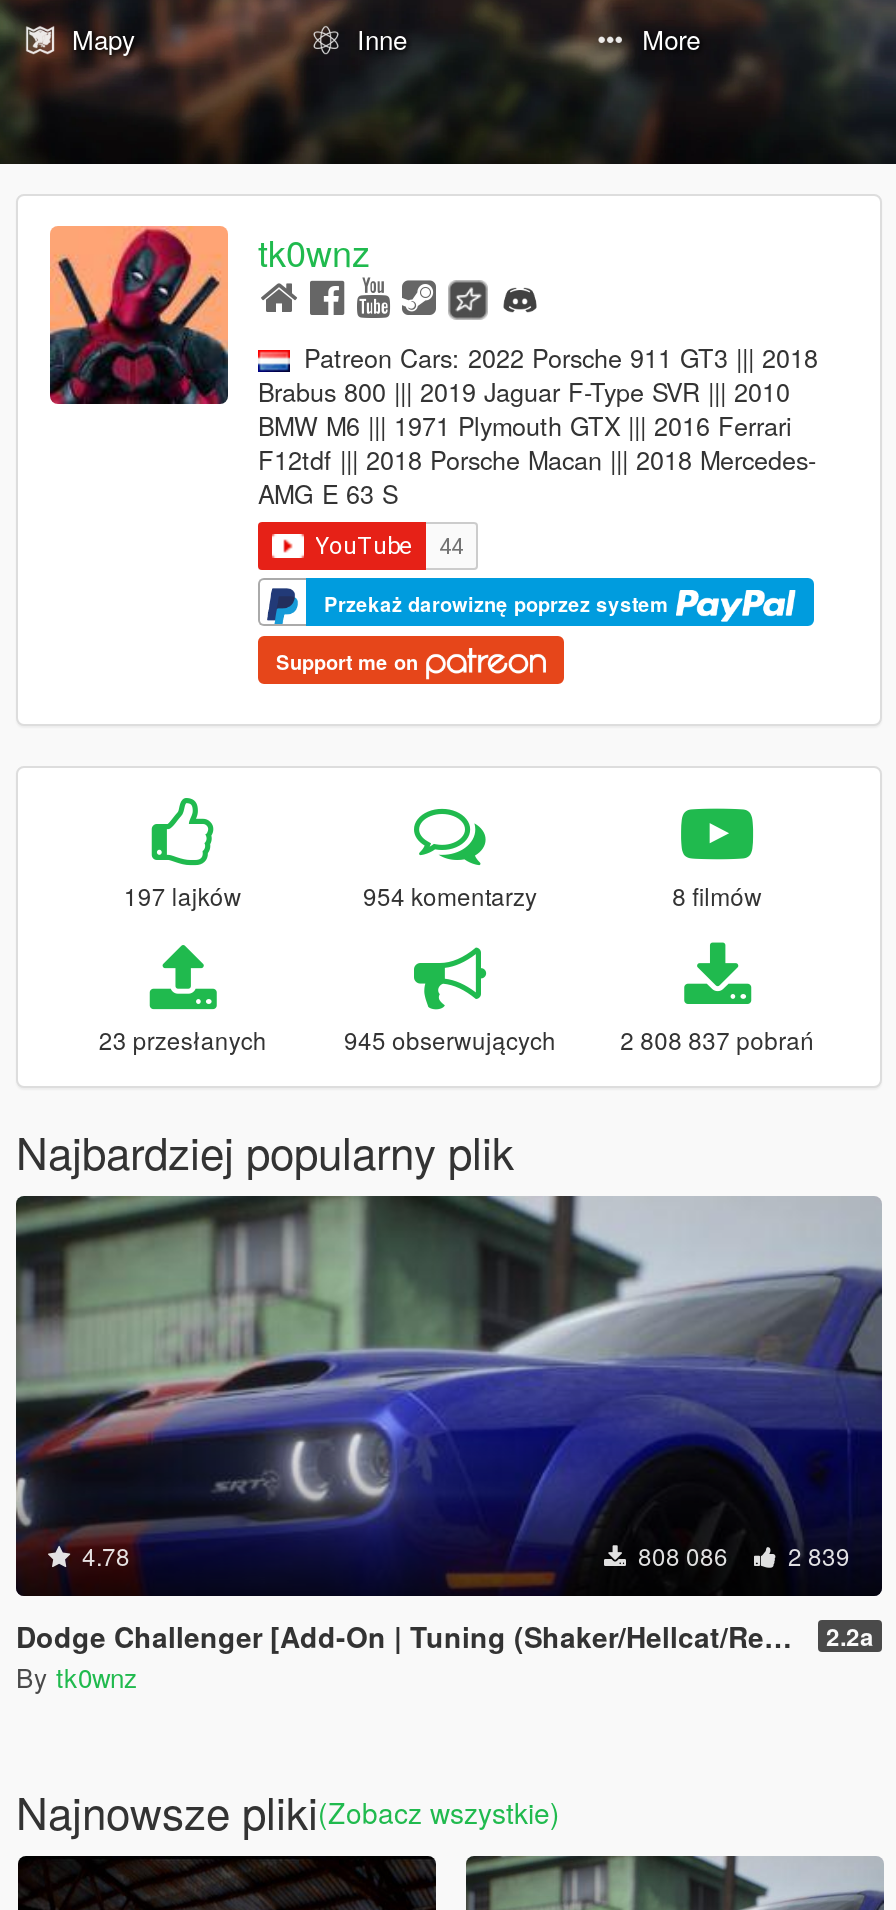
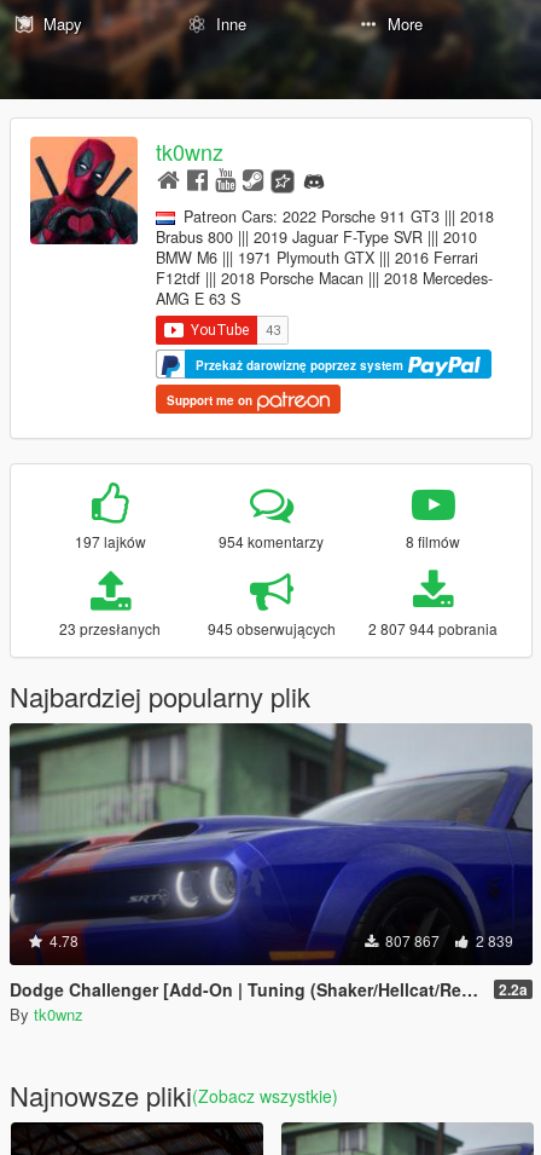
[344,1021,814,1055] 945 obserwujących 2 808 837 pobrań -> [208,618,498,638] 945 obserwujących 2 807 944 pobrania
[632,1537,850,1571] 808 086 2 839 -> [382,930,513,950] 807 867 2 839

